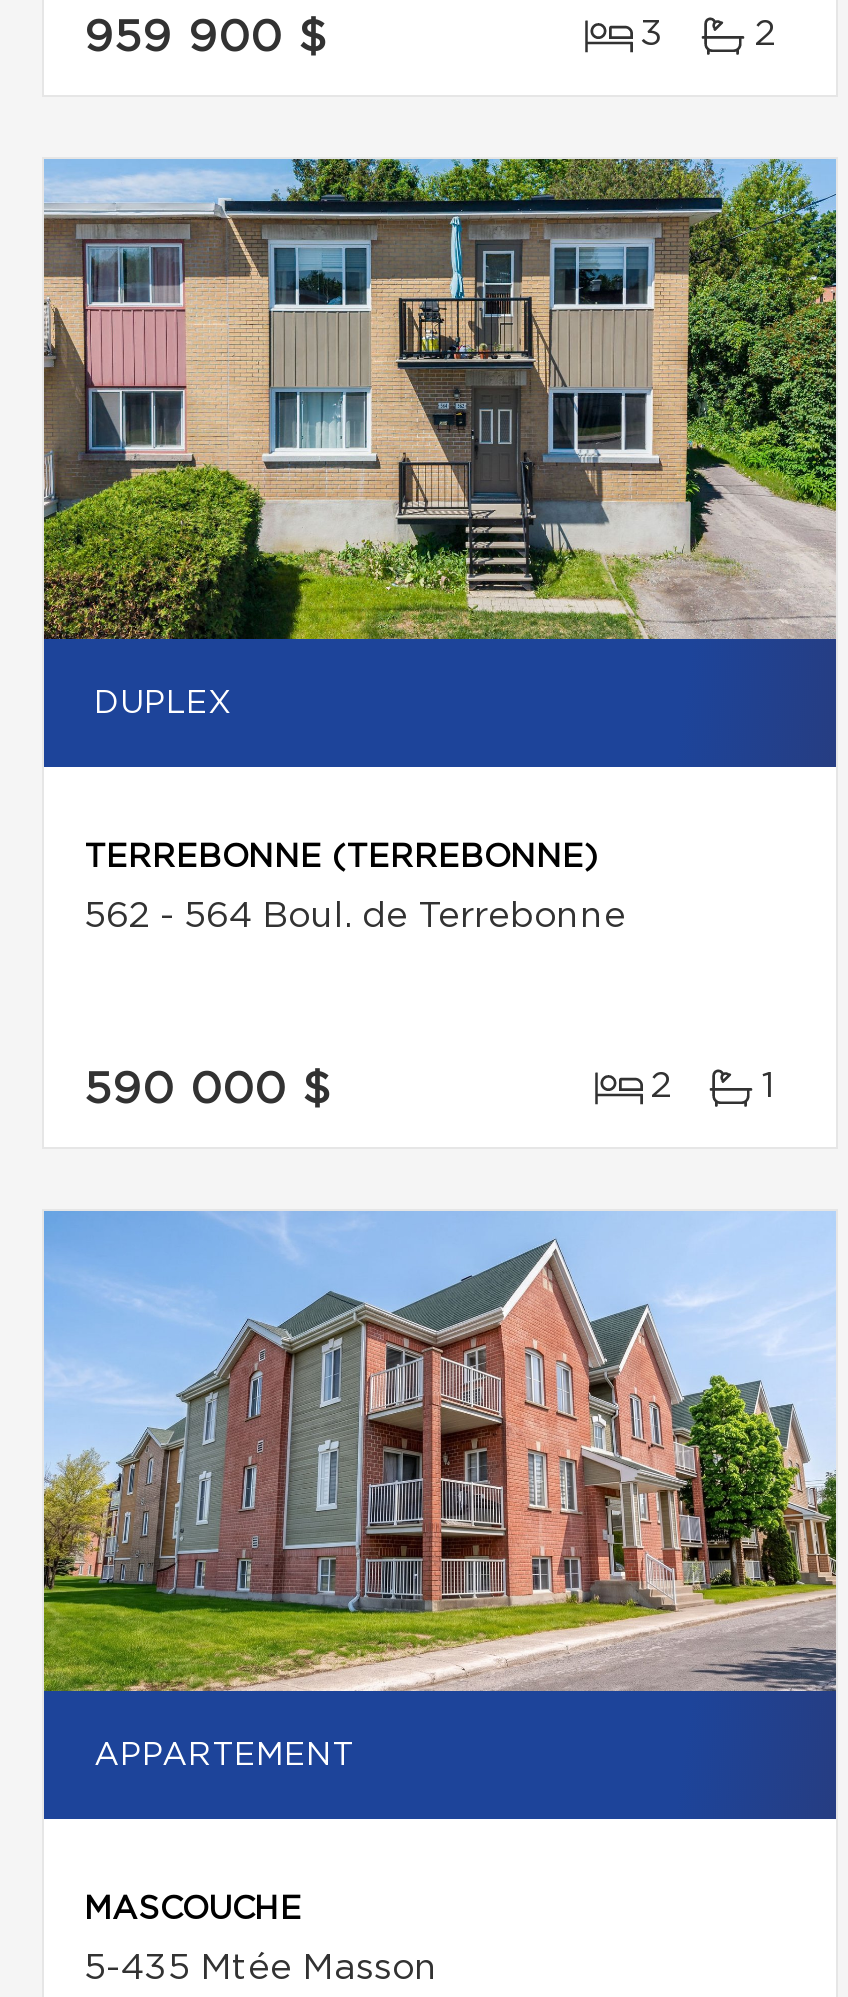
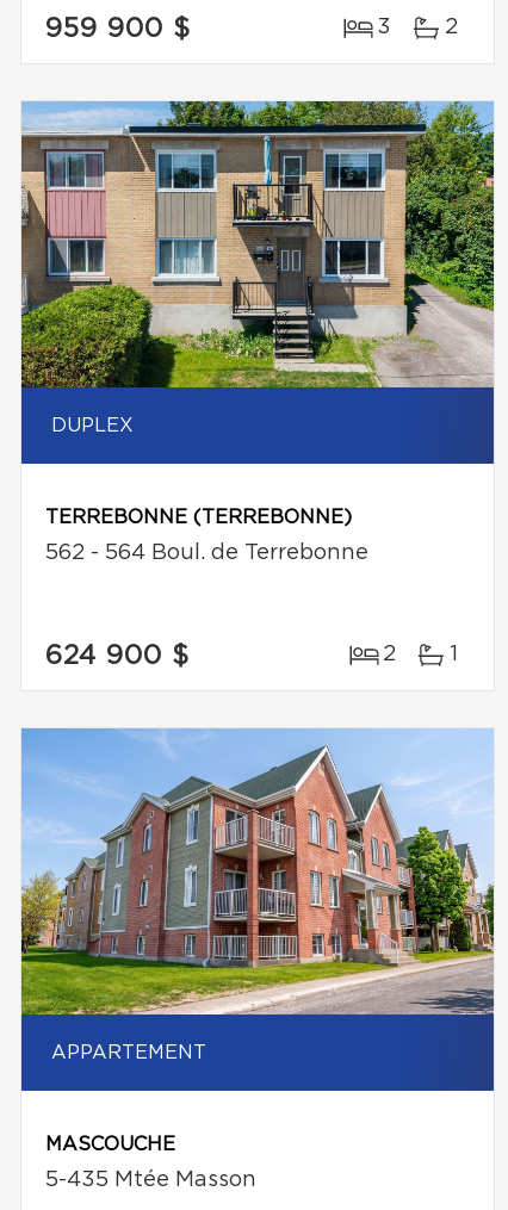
[84,1068,332,1112] 590 000 $ -> [45,643,190,669] 624 900 $

